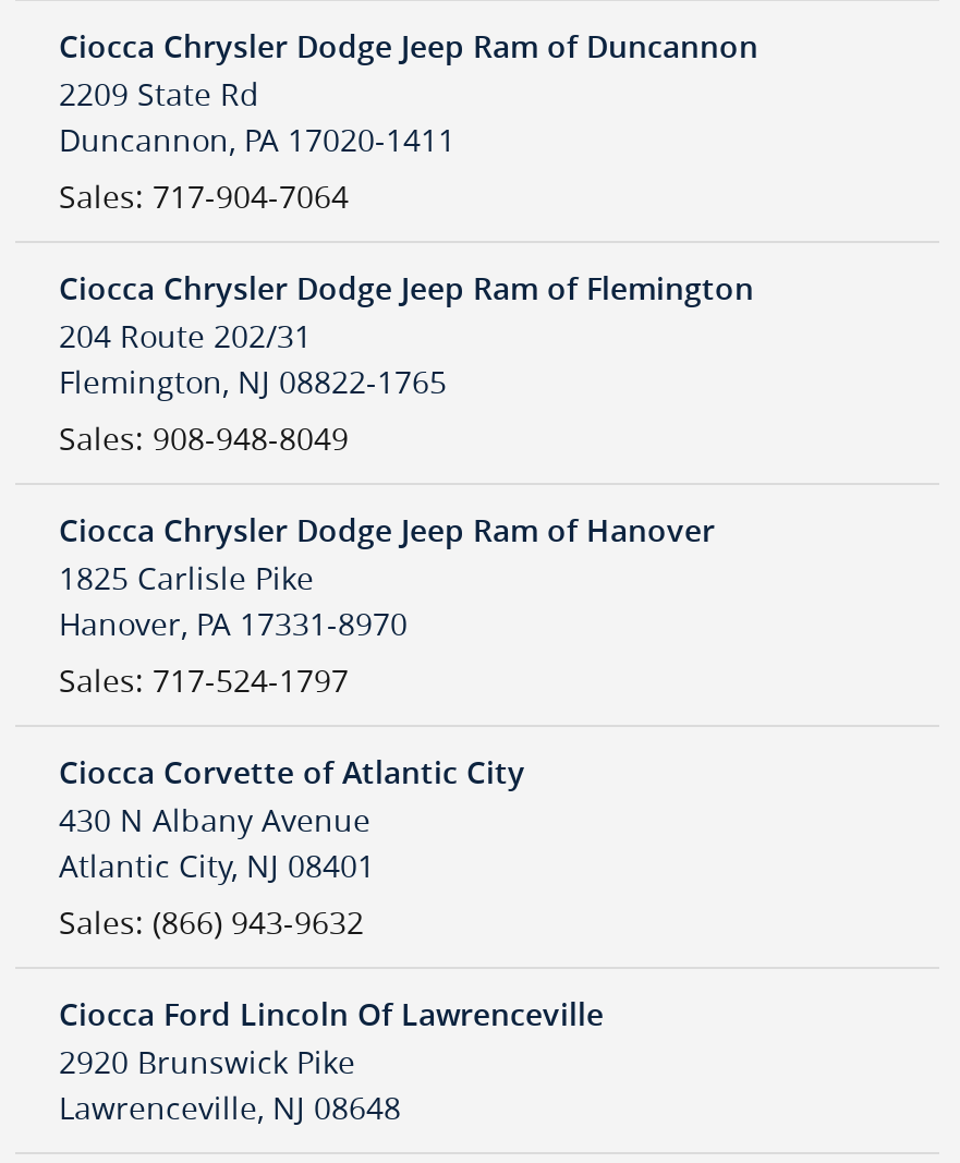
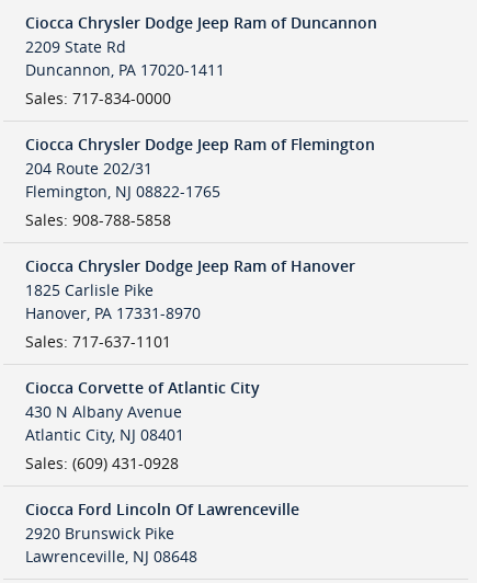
[59,175,349,216] Sales: 717-904-7064 -> [25,88,171,109] Sales: 717-834-0000
[59,417,349,458] Sales: 908-948-8049 -> [25,209,171,230] Sales: 908-788-5858
[59,659,349,700] Sales: 717-524-1797 -> [25,331,171,352] Sales: 717-637-1101
[59,901,364,942] Sales: (866) 943-9632 -> [25,453,179,474] Sales: (609) 431-0928

